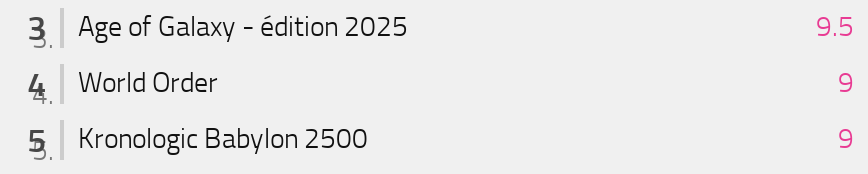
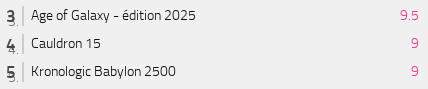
[78,67,218,101] World Order -> [31,35,101,52] Cauldron 15

